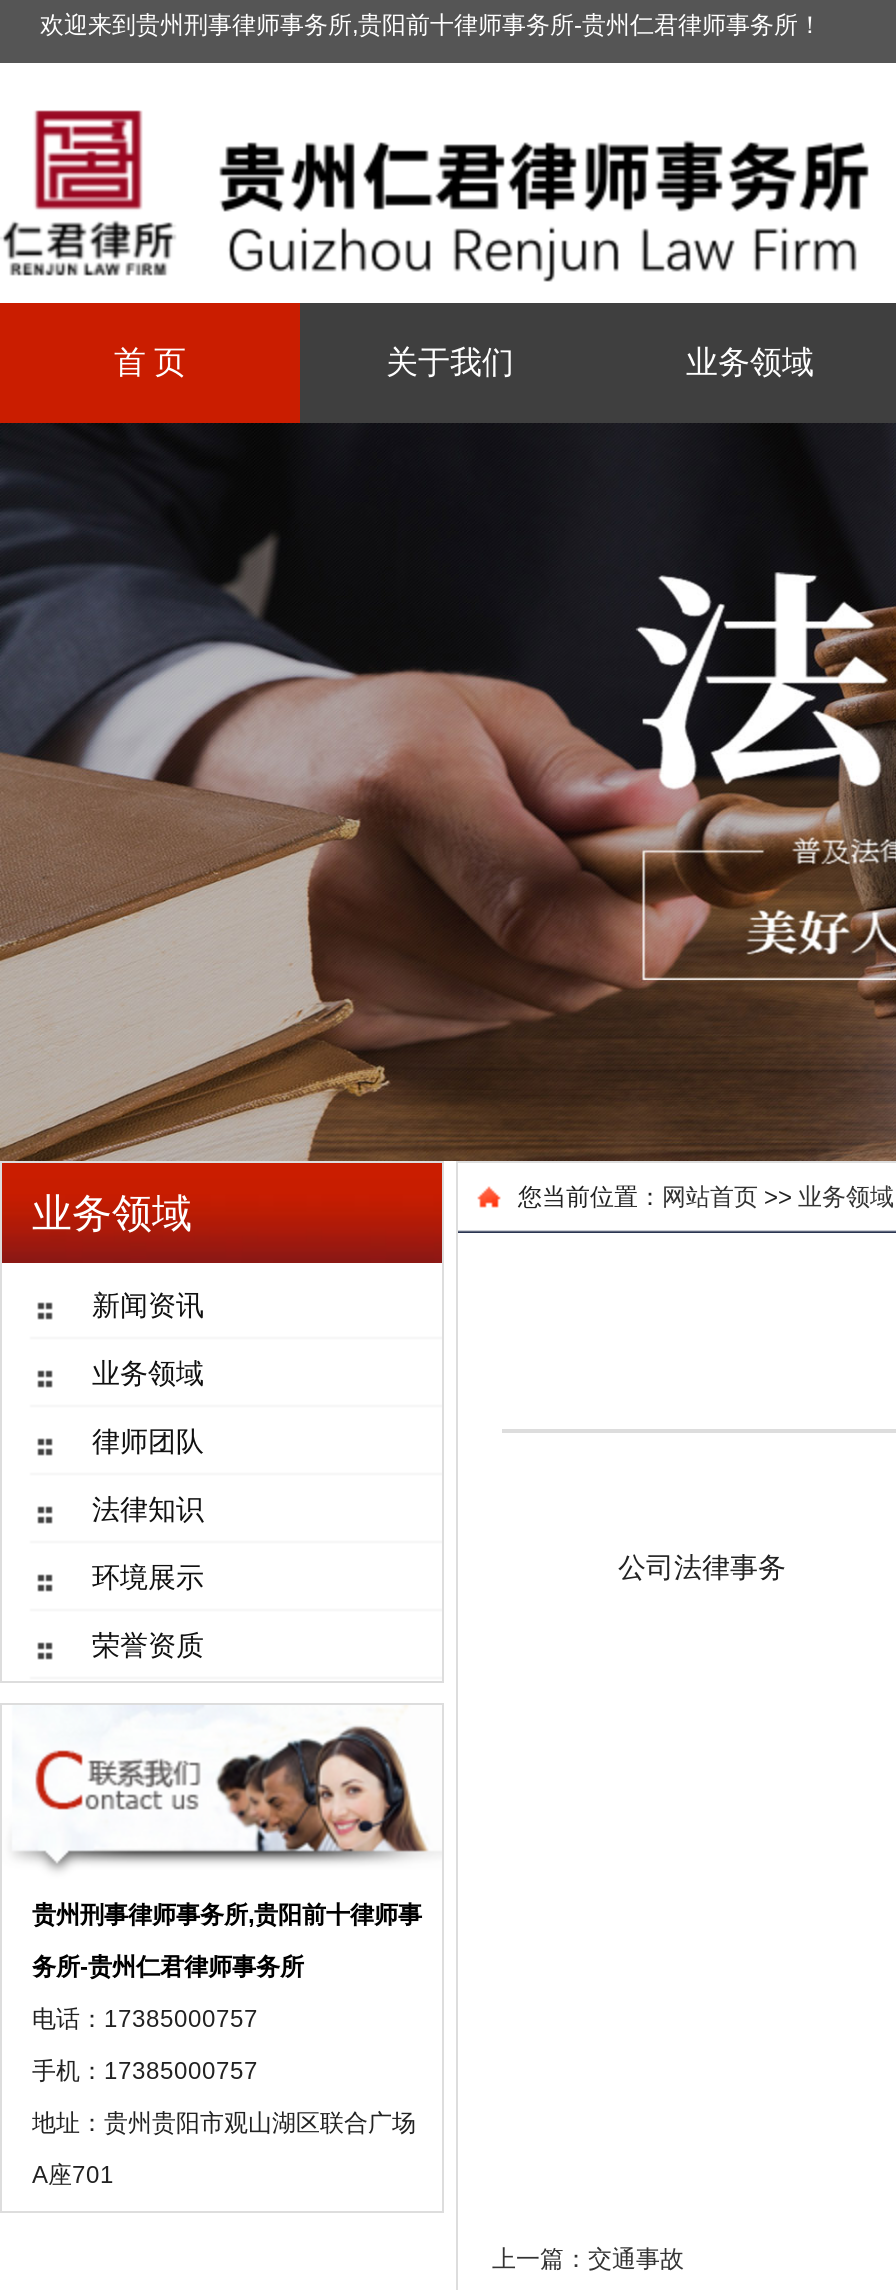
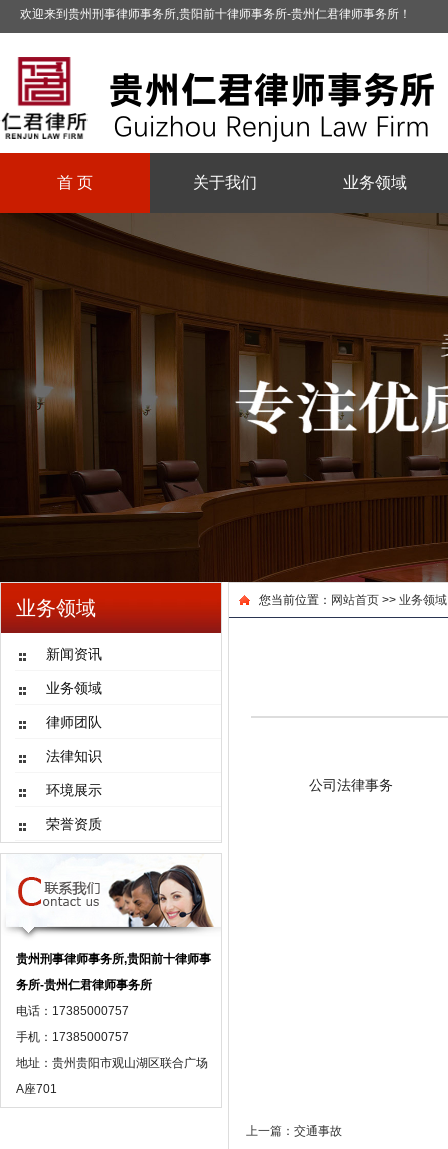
[6,423,890,1163] [image] -> [3,213,445,583] [image]

